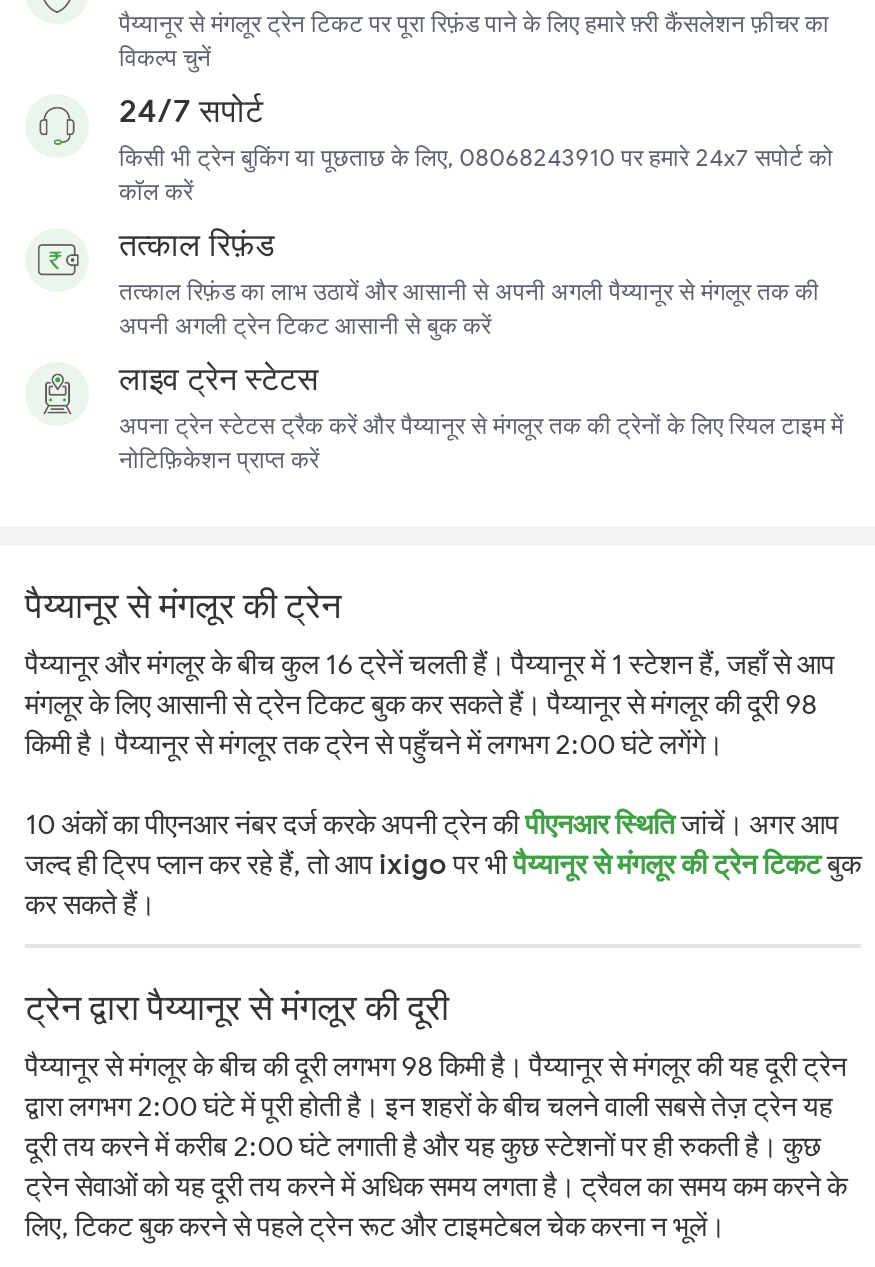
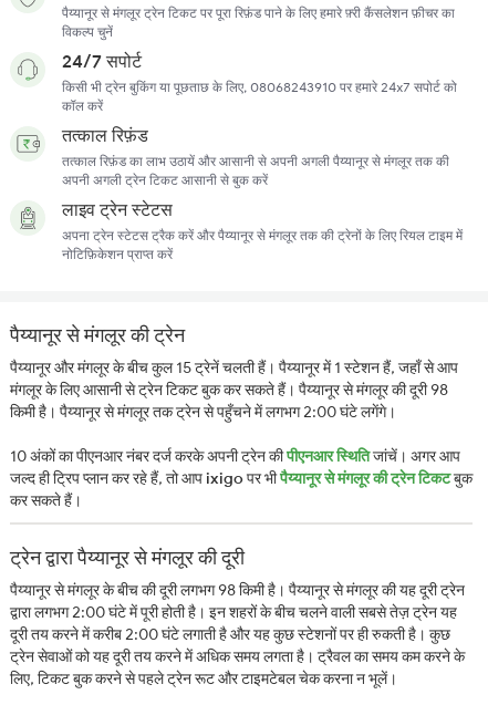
[25,646,835,682] पैय्यानूर और मंगलूर के बीच कुल 16 ट्रेनें चलती हैं। पैय्यानूर में 1 स्टेशन हैं, जहाँ से आप -> [10,358,458,378] पैय्यानूर और मंगलूर के बीच कुल 15 ट्रेनें चलती हैं। पैय्यानूर में 1 स्टेशन हैं, जहाँ से आप

